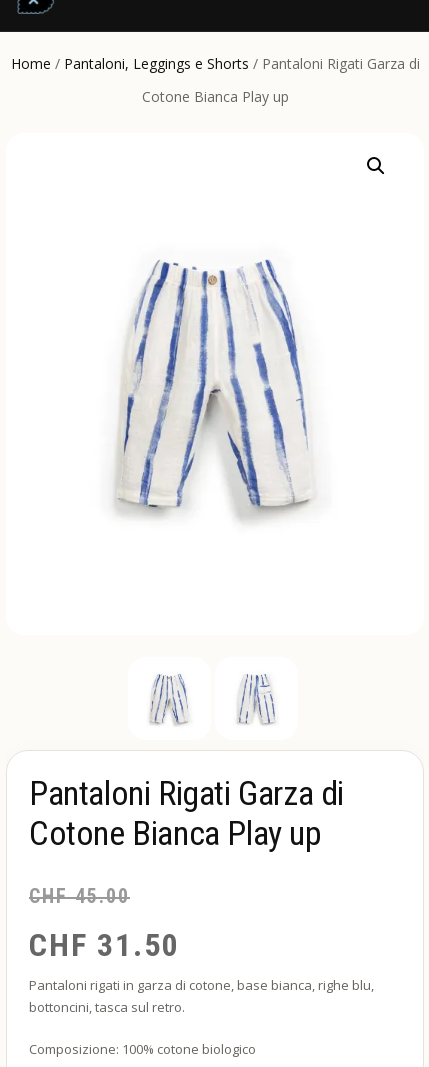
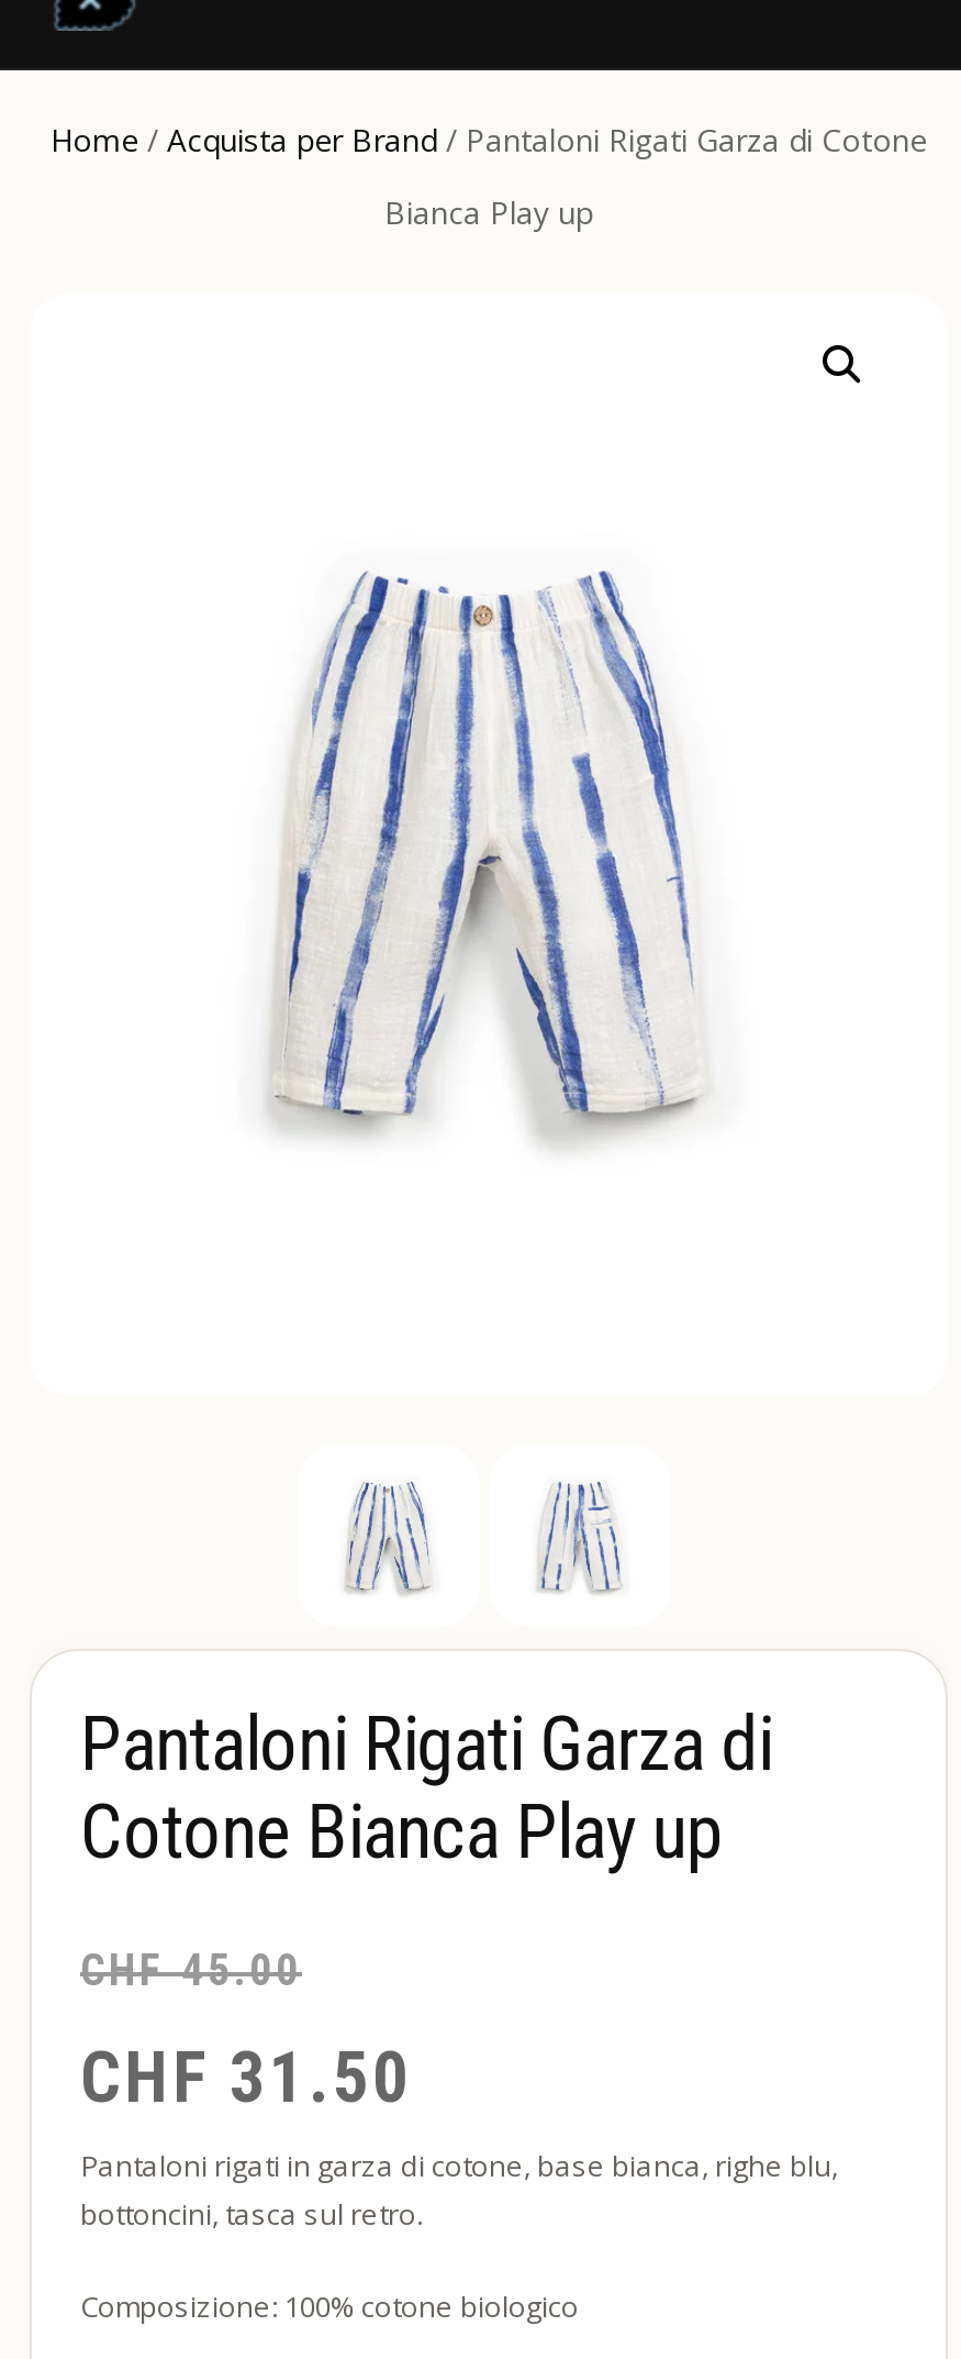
[10,54,419,73] Home / Pantaloni, Leggings e Shorts / Pantaloni Rigati Garza di -> [51,119,927,160] Home / Acquista per Brand / Pantaloni Rigati Garza di Cotone
[141,87,288,106] Cotone Bianca Play up -> [384,191,593,233] Bianca Play up

